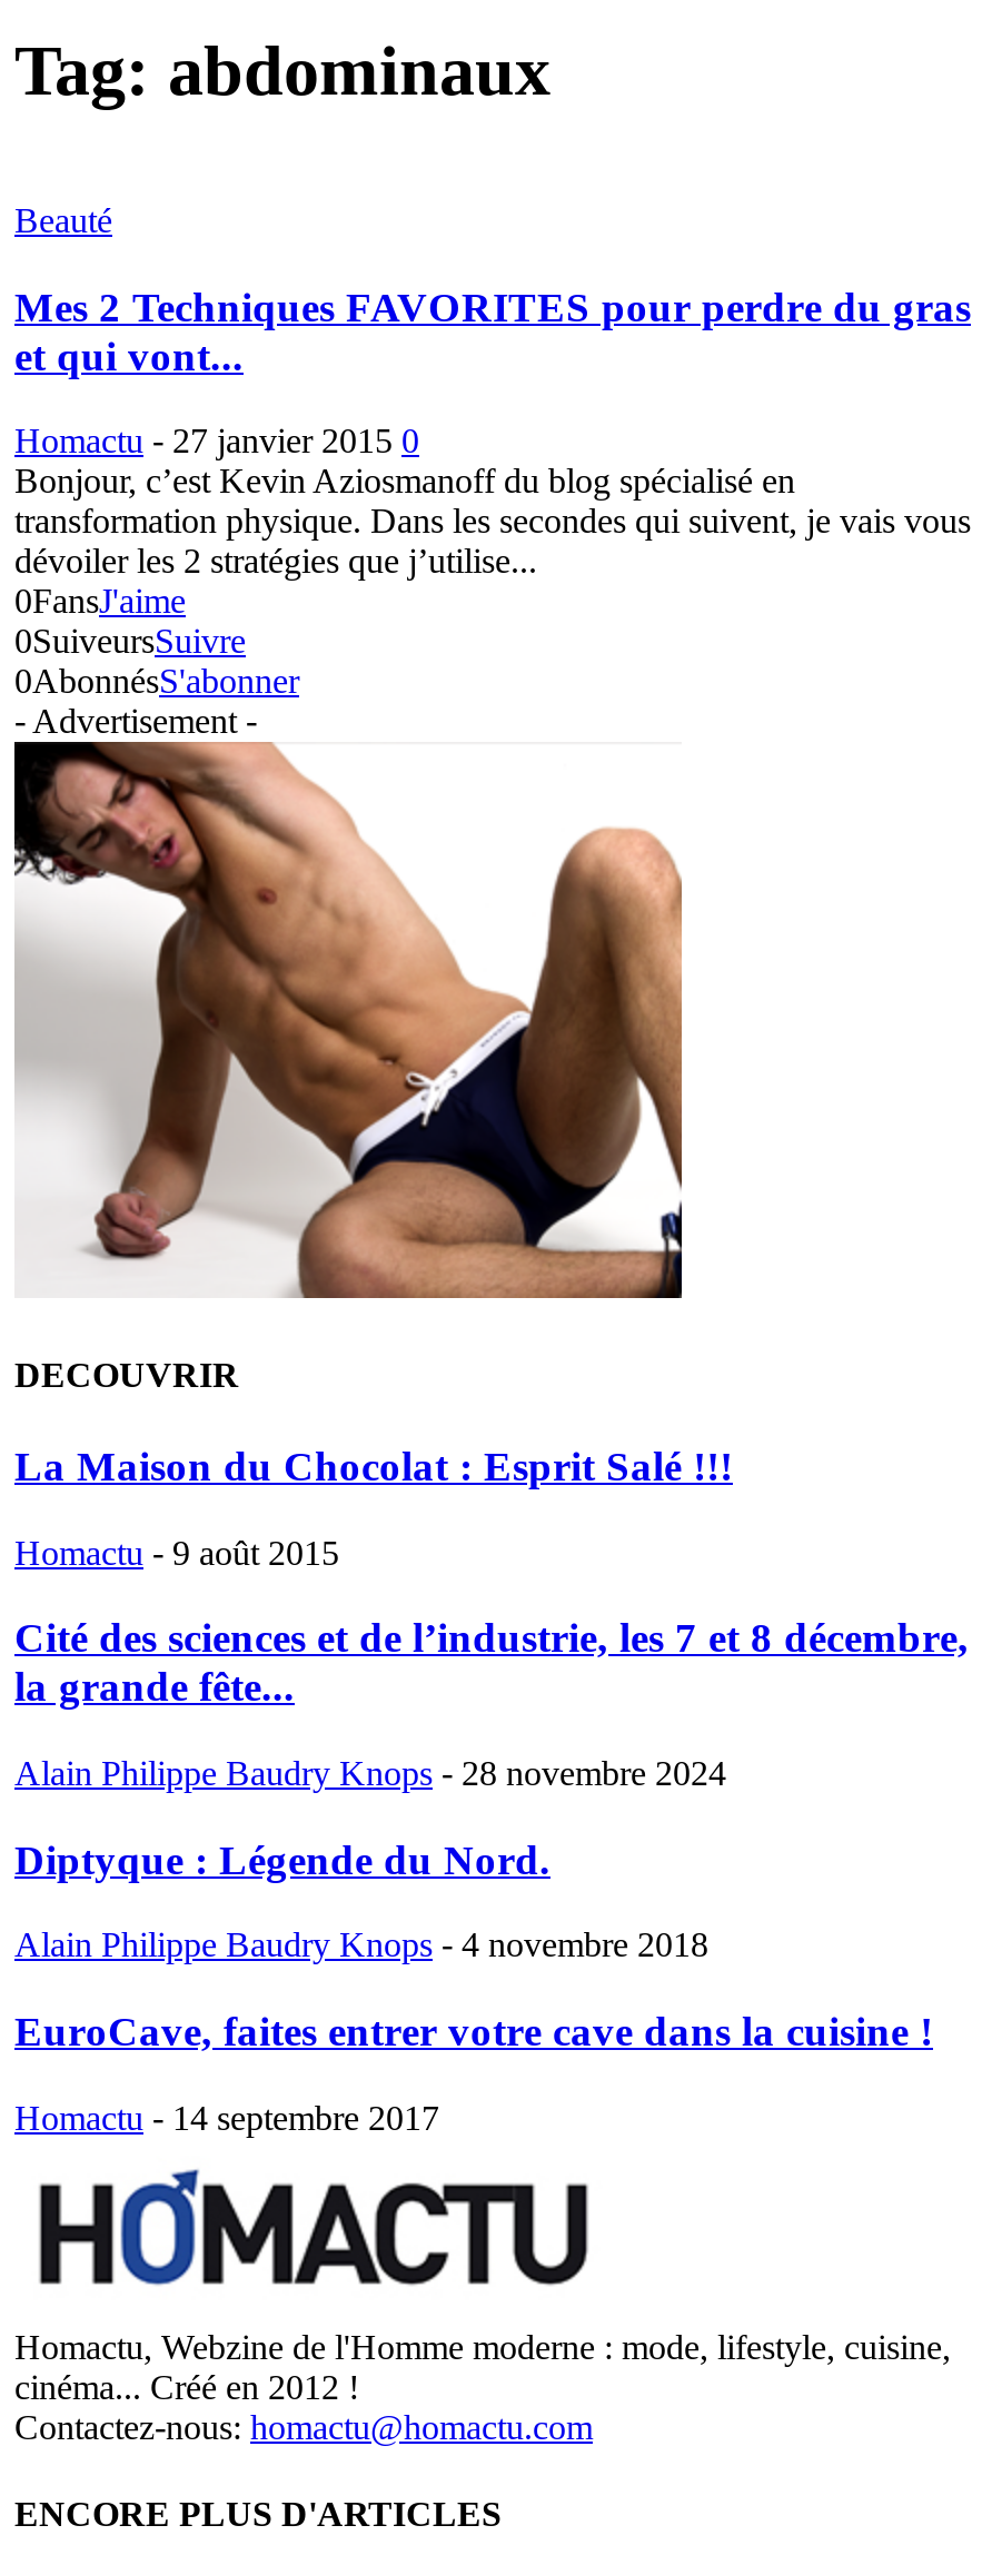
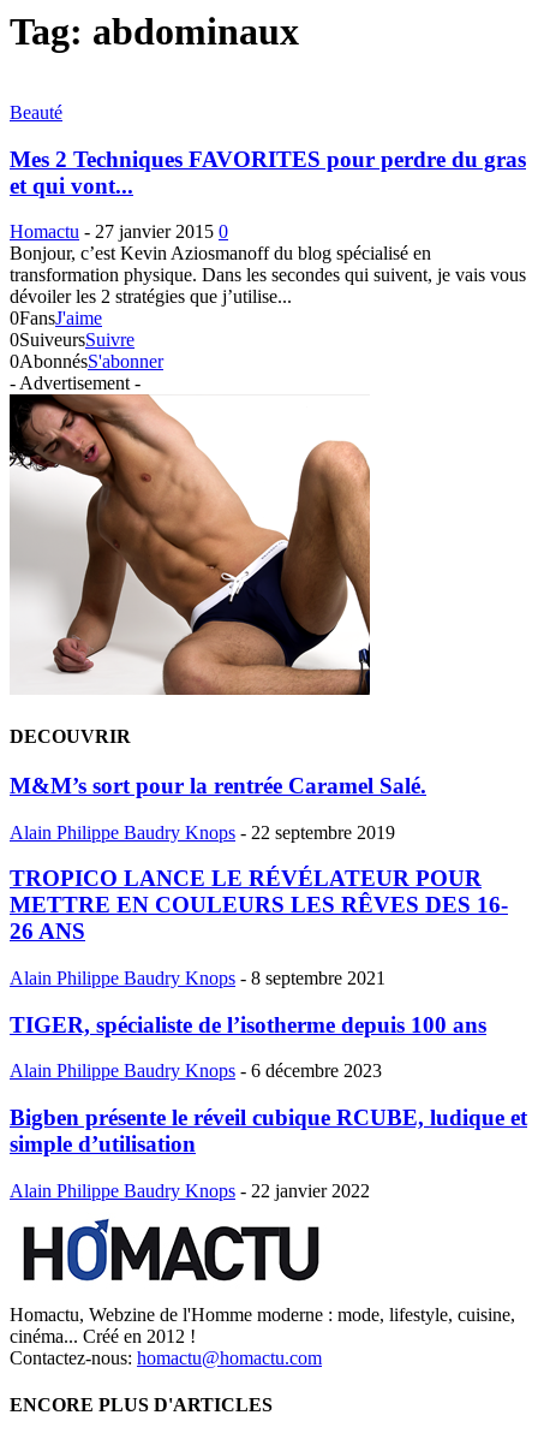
[14,1442,733,1489] La Maison du Chocolat : Esprit Salé !!! -> [10,773,426,798] M&M’s sort pour la rentrée Caramel Salé.
[14,1533,339,1571] Homactu - 9 août 2015 -> [10,822,395,842] Alain Philippe Baudry Knops - 22 septembre 2019
[14,1615,969,1710] Cité des sciences et de l’industrie, les 7 et 8 décembre, | la grande fête... -> [10,866,508,944] TROPICO LANCE LE RÉVÉLATEUR POUR | METTRE EN COULEURS LES RÊVES DES 16- | 26 ANS
[14,1754,726,1792] Alain Philippe Baudry Knops - 28 novembre 2024 -> [10,968,385,988] Alain Philippe Baudry Knops - 8 septembre 2021
[14,1836,550,1882] Diptyque : Légende du Nord. -> [10,1012,486,1037] TIGER, spécialiste de l’isotherme depuis 100 ans
[14,1926,708,1964] Alain Philippe Baudry Knops - 4 novembre 2018 -> [10,1061,382,1081] Alain Philippe Baudry Knops - 6 décembre 2023
[14,2008,933,2055] EuroCave, faites entrer votre cave dans la cuisine ! -> [10,1105,527,1157] Bigben présente le réveil cubique RCUBE, ludique et | simple d’utilisation
[14,2099,439,2137] Homactu - 14 septembre 2017 -> [10,1180,370,1201] Alain Philippe Baudry Knops - 22 janvier 2022

